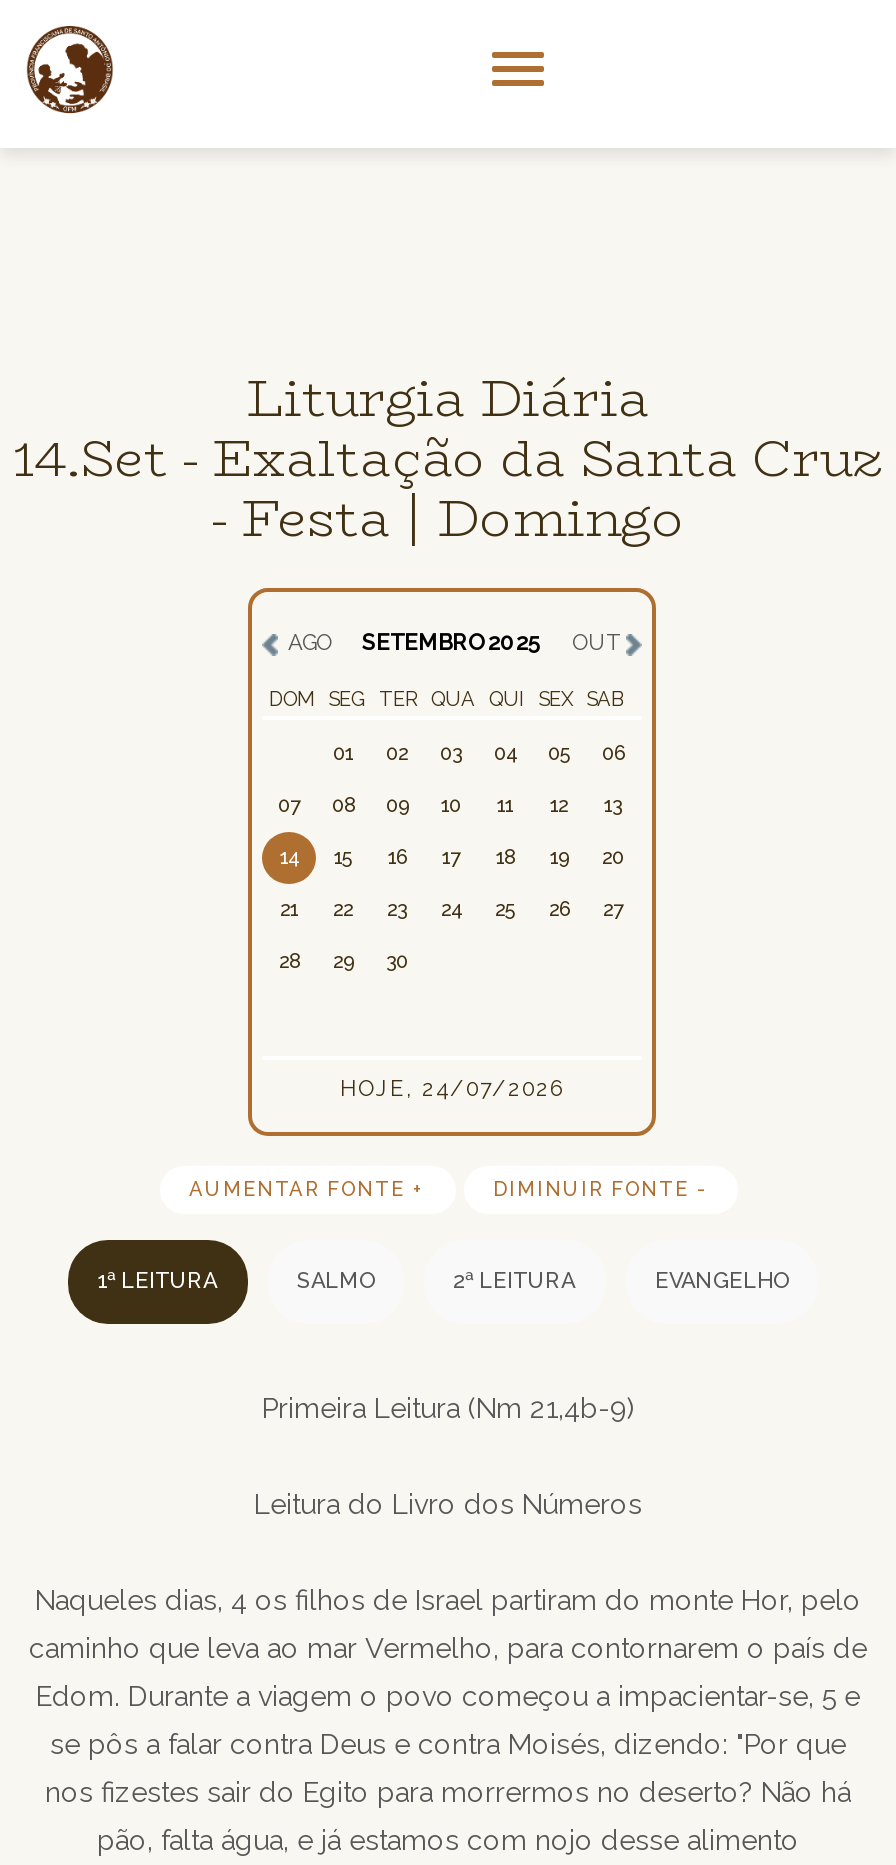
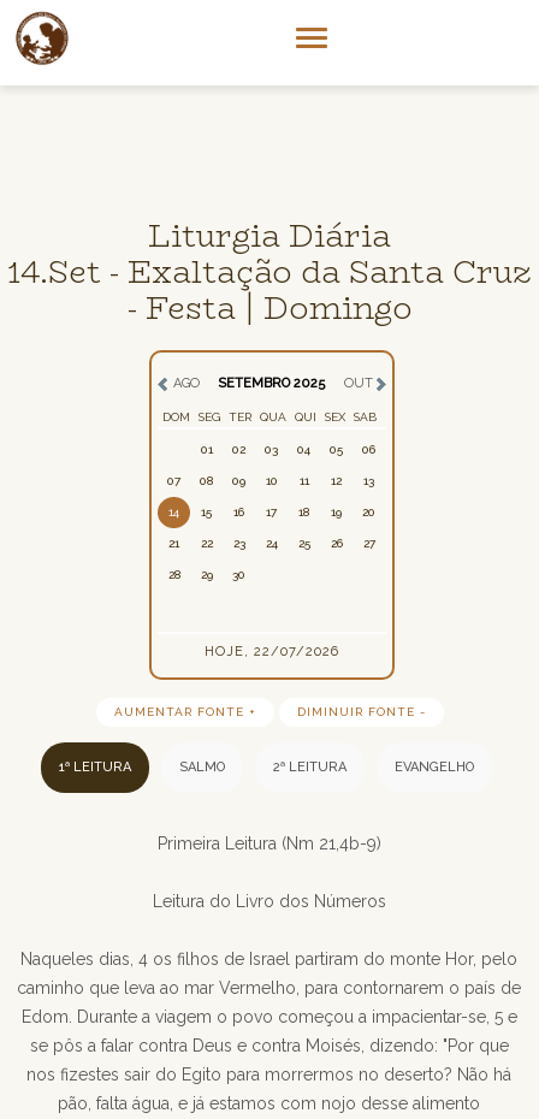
[340,1076,564,1102] HOJE, 24/07/2026 -> [205,644,339,659] HOJE, 22/07/2026

